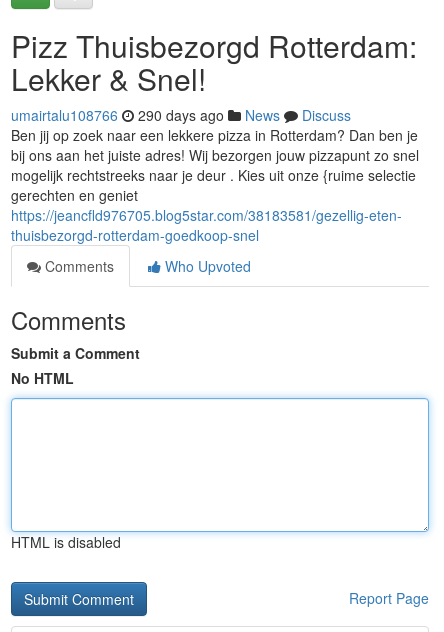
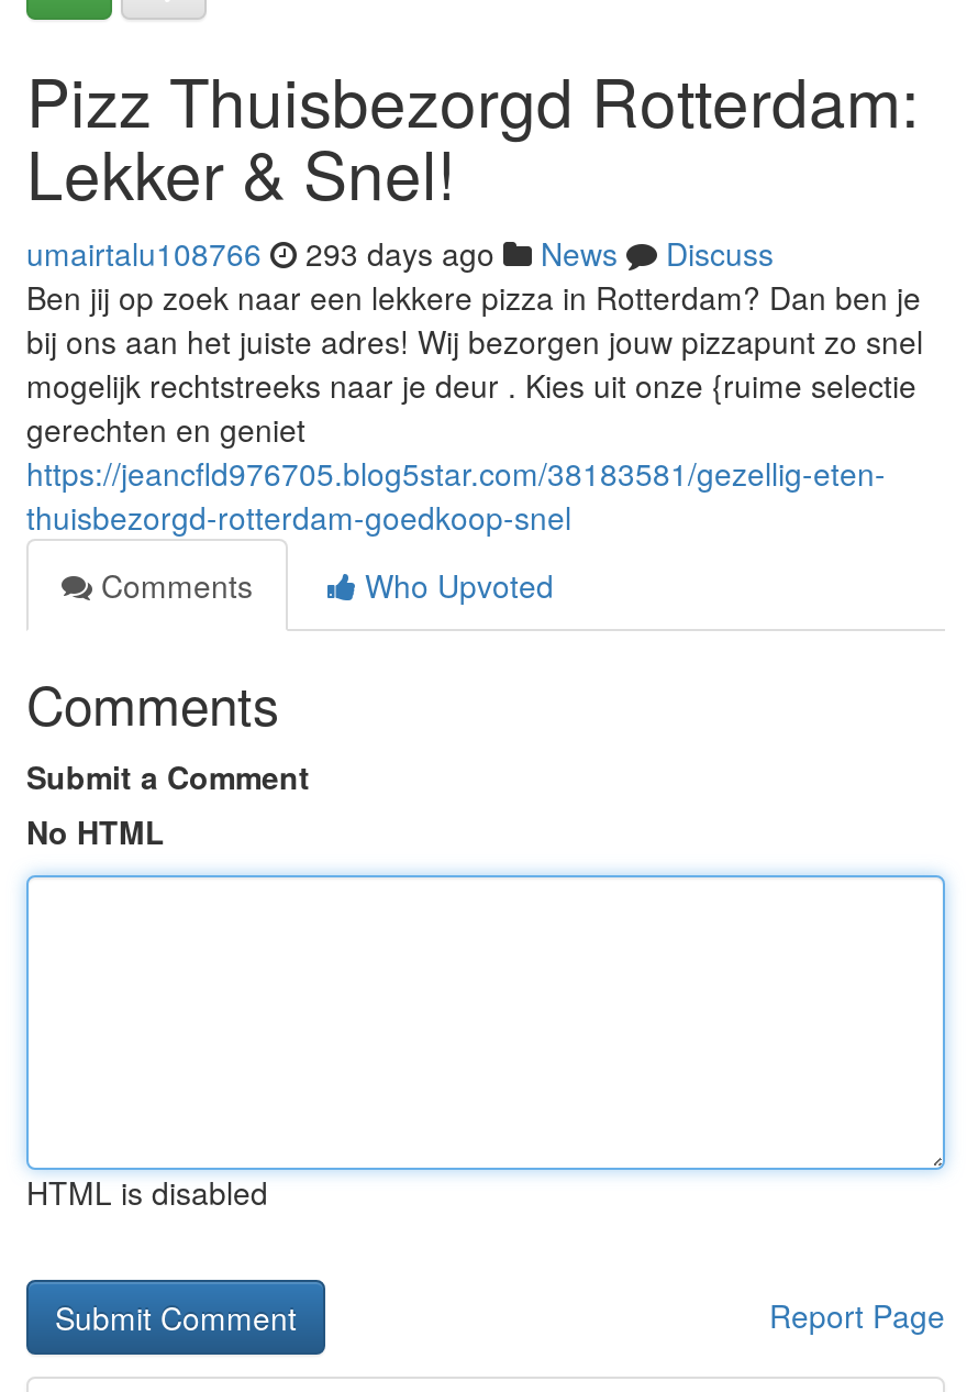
[11,105,351,125] umairtalu108766 290 days ago News Discuss -> [26,231,774,275] umairtalu108766 293 days ago News Discuss

